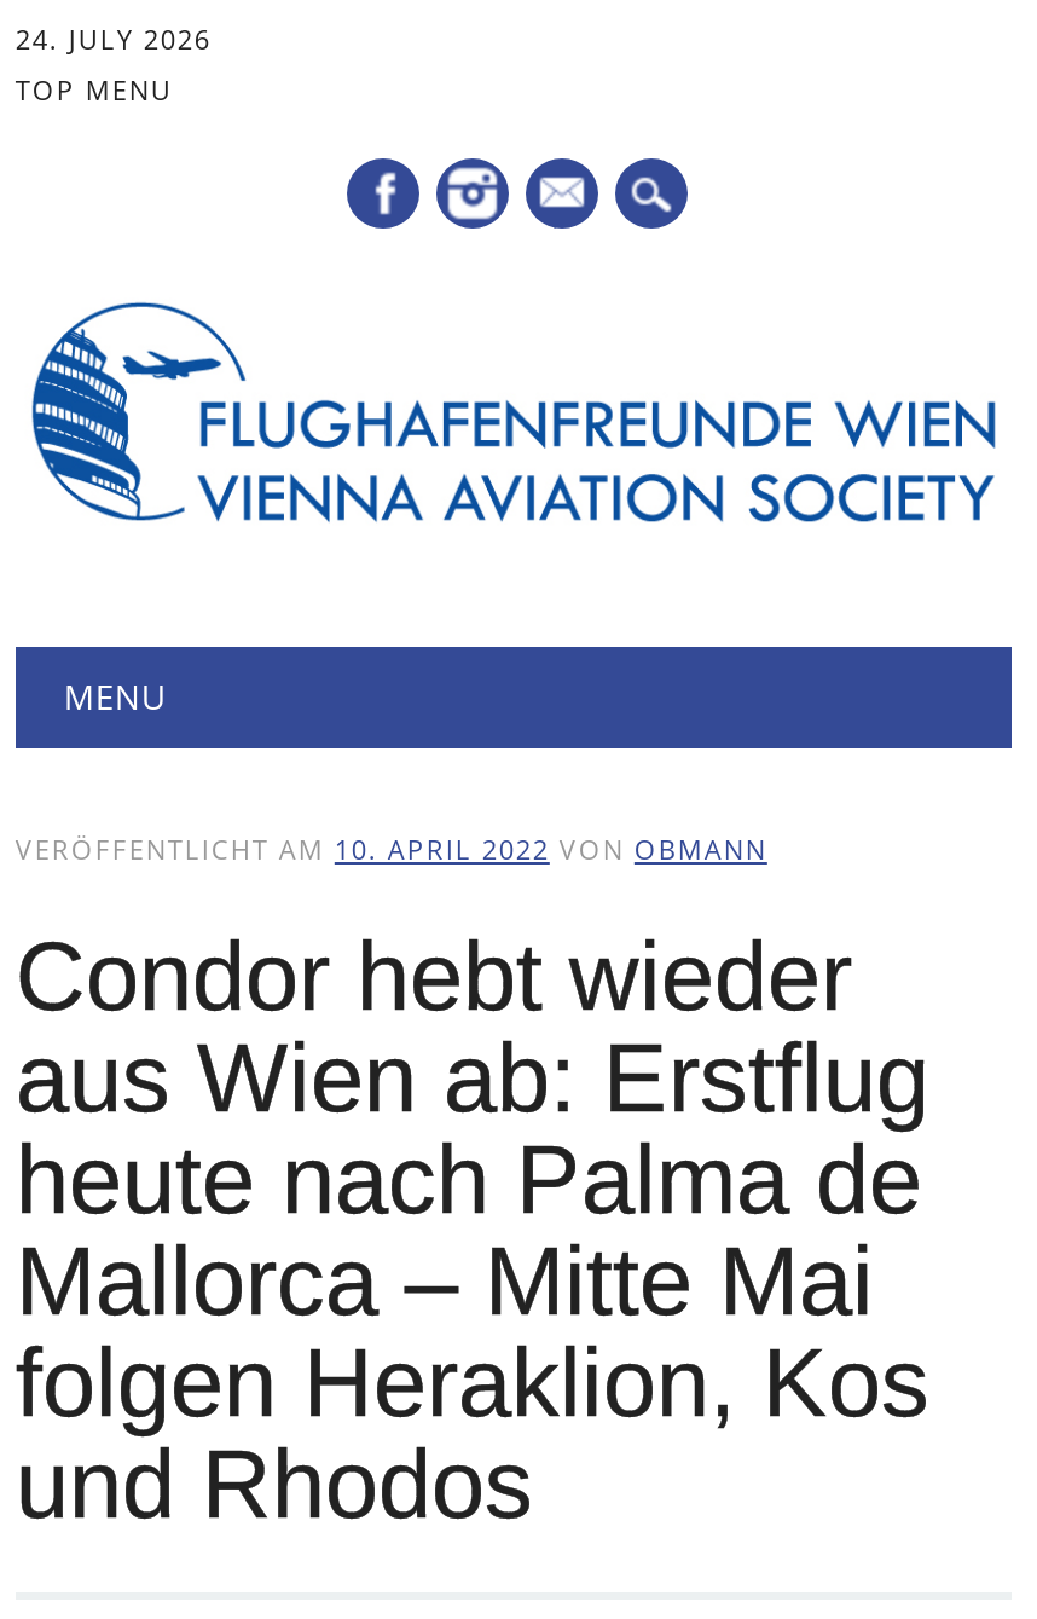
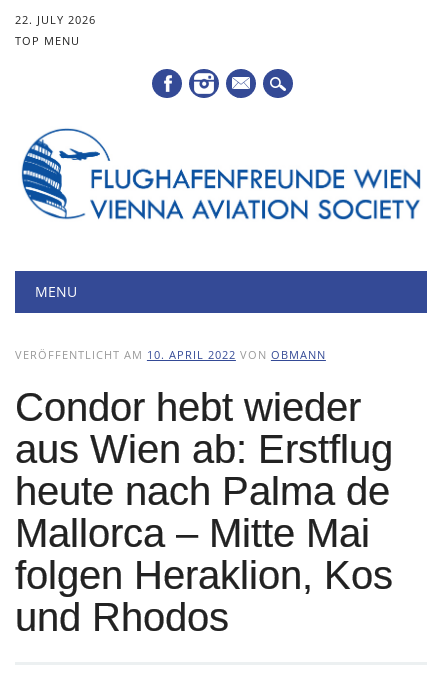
[15,21,211,57] 24. JULY 2026 -> [15,12,96,27] 22. JULY 2026

